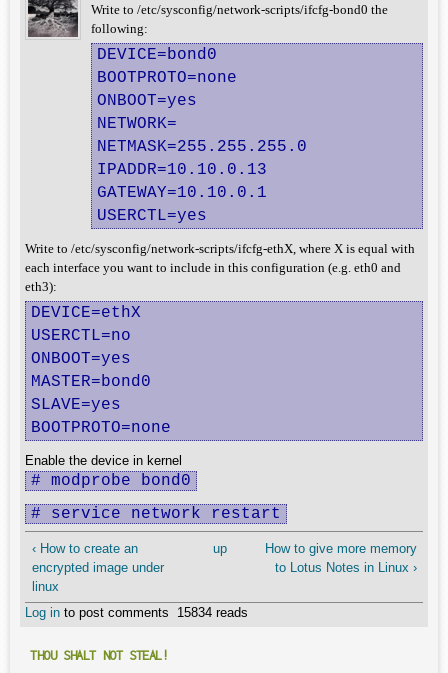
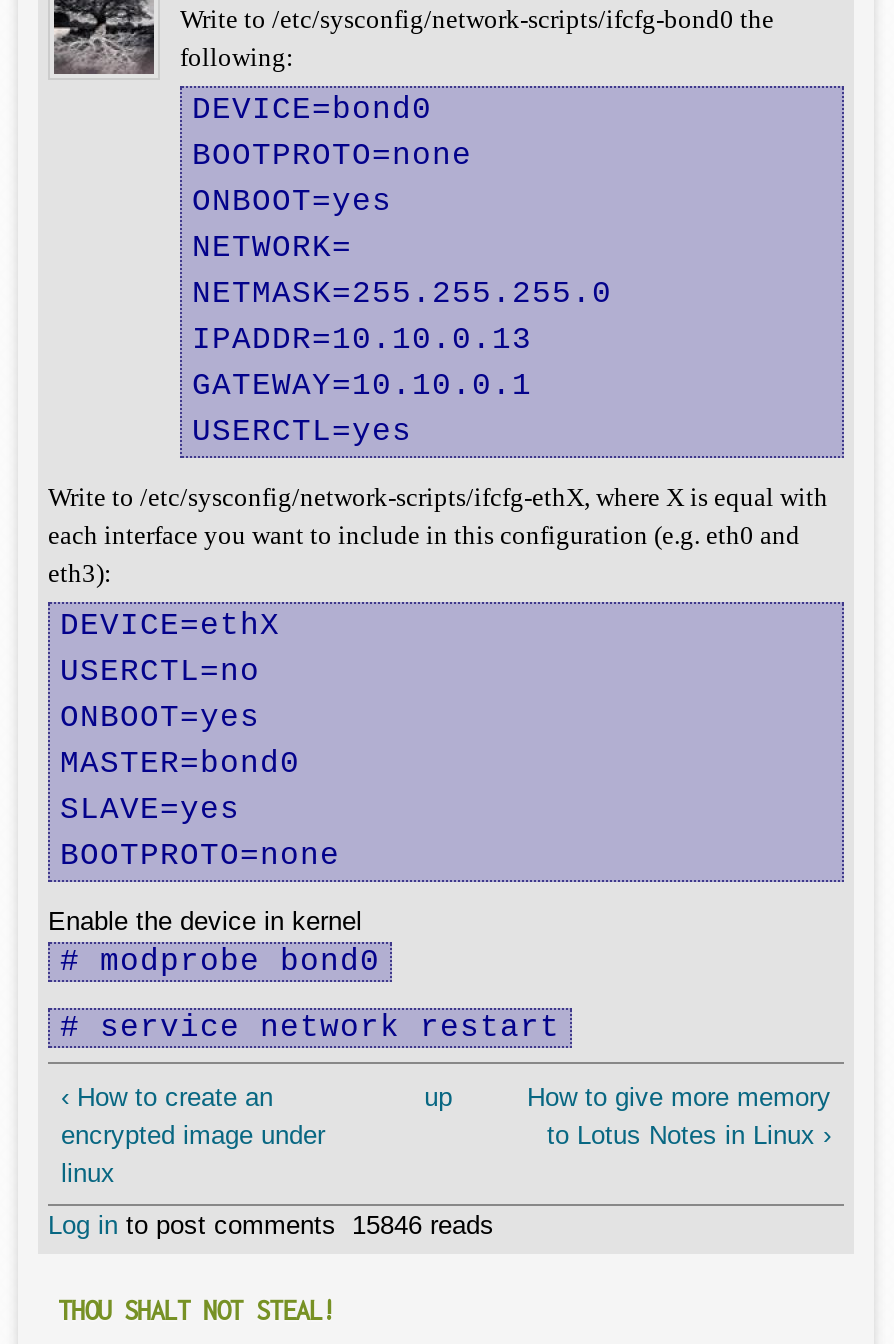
[25,605,248,620] Log in to post comments 15834 reads -> [48,1210,494,1240] Log in to post comments 15846 reads

